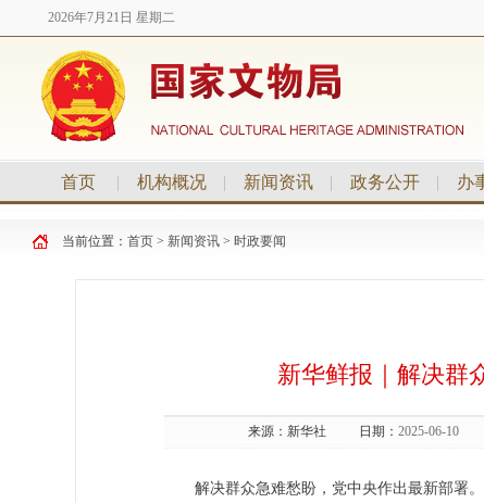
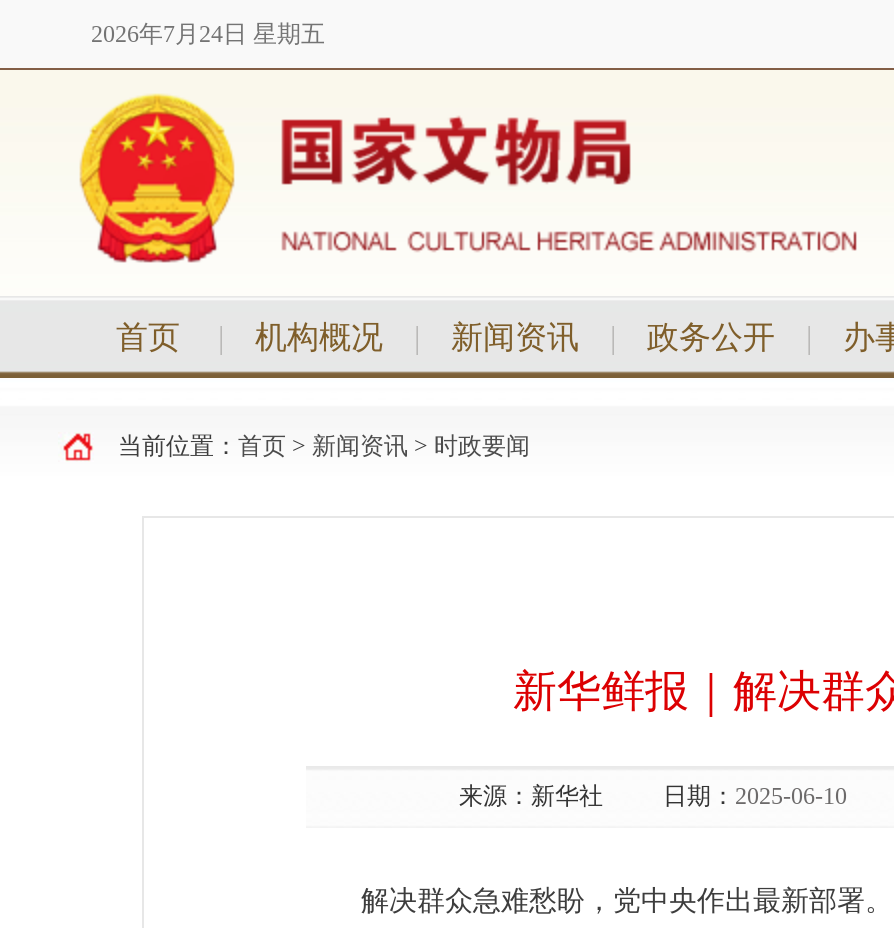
[47,10,175,25] 2026年7月21日 星期二 -> [91,20,325,48] 2026年7月24日 星期五

